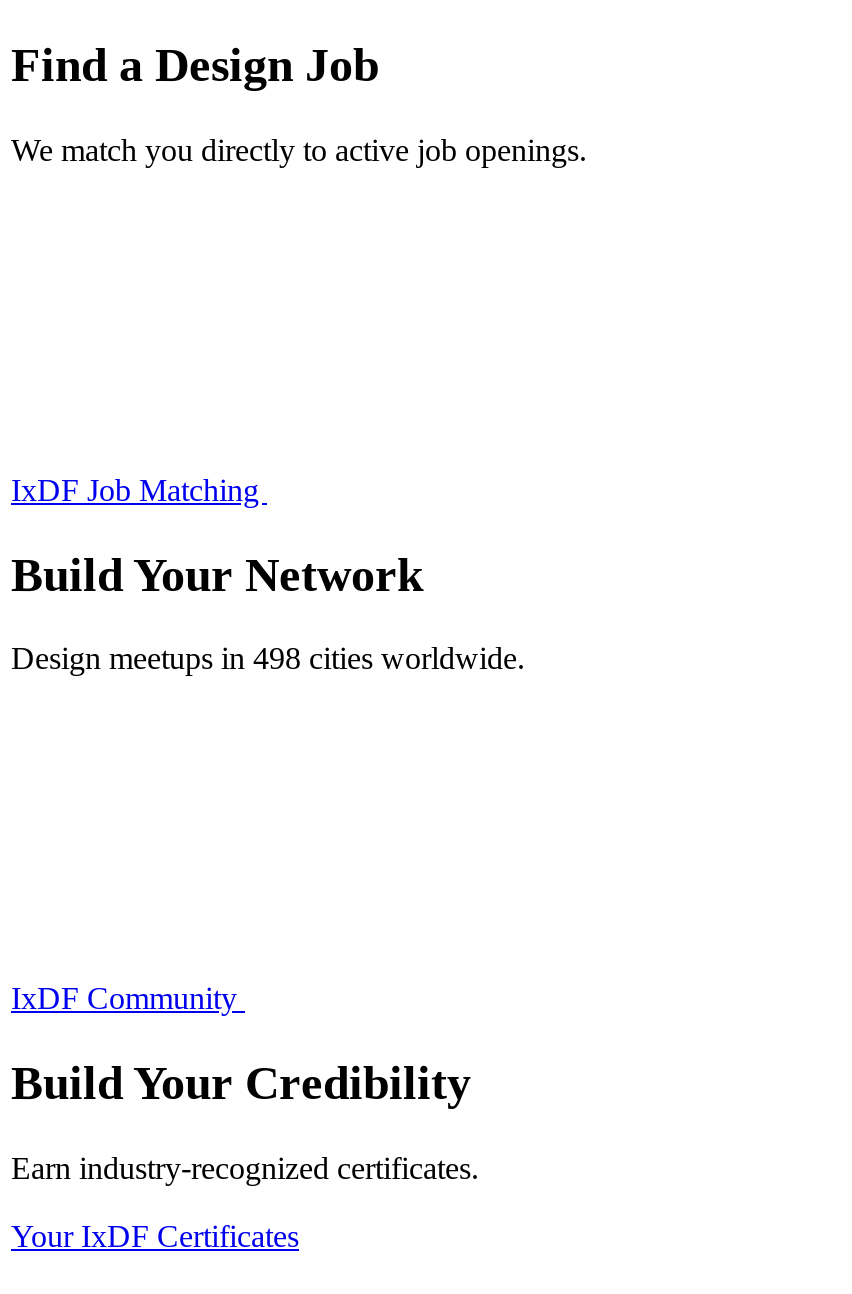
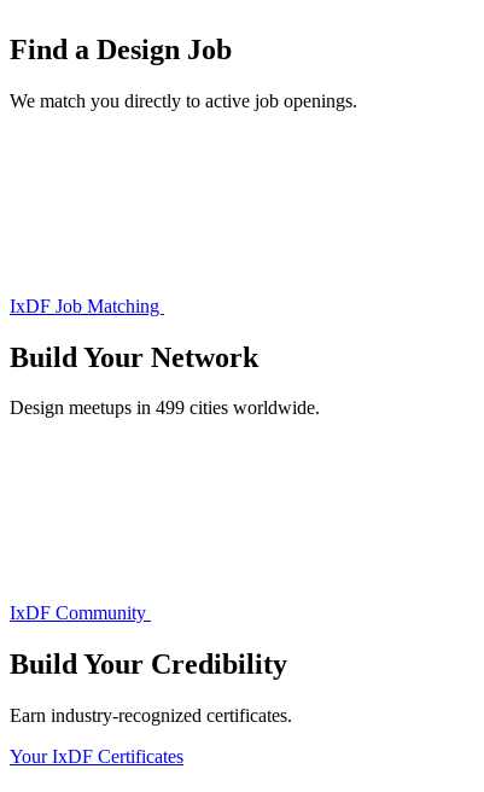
[11,642,525,676] Design meetups in 498 cities worldwide. -> [10,398,320,418] Design meetups in 499 cities worldwide.

